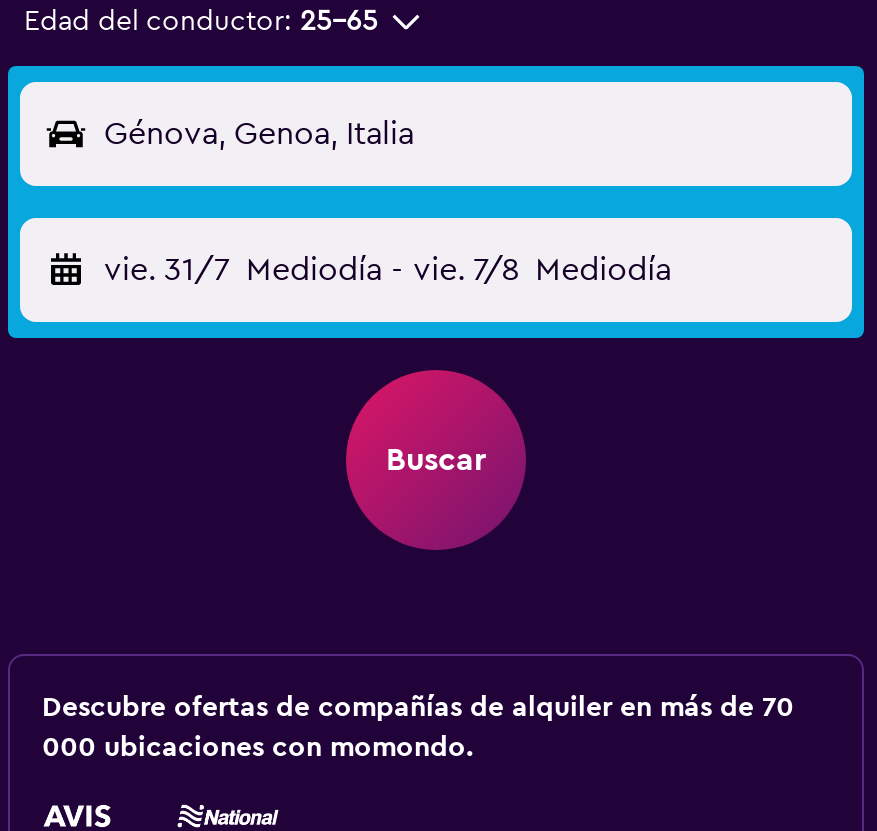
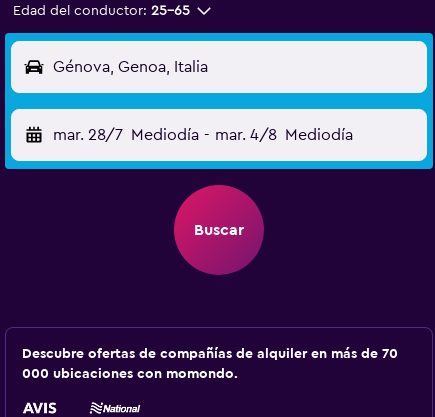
[104,254,671,286] vie. 31/7 Mediodía - vie. 7/8 Mediodía -> [53,127,353,143] mar. 28/7 Mediodía - mar. 4/8 Mediodía

